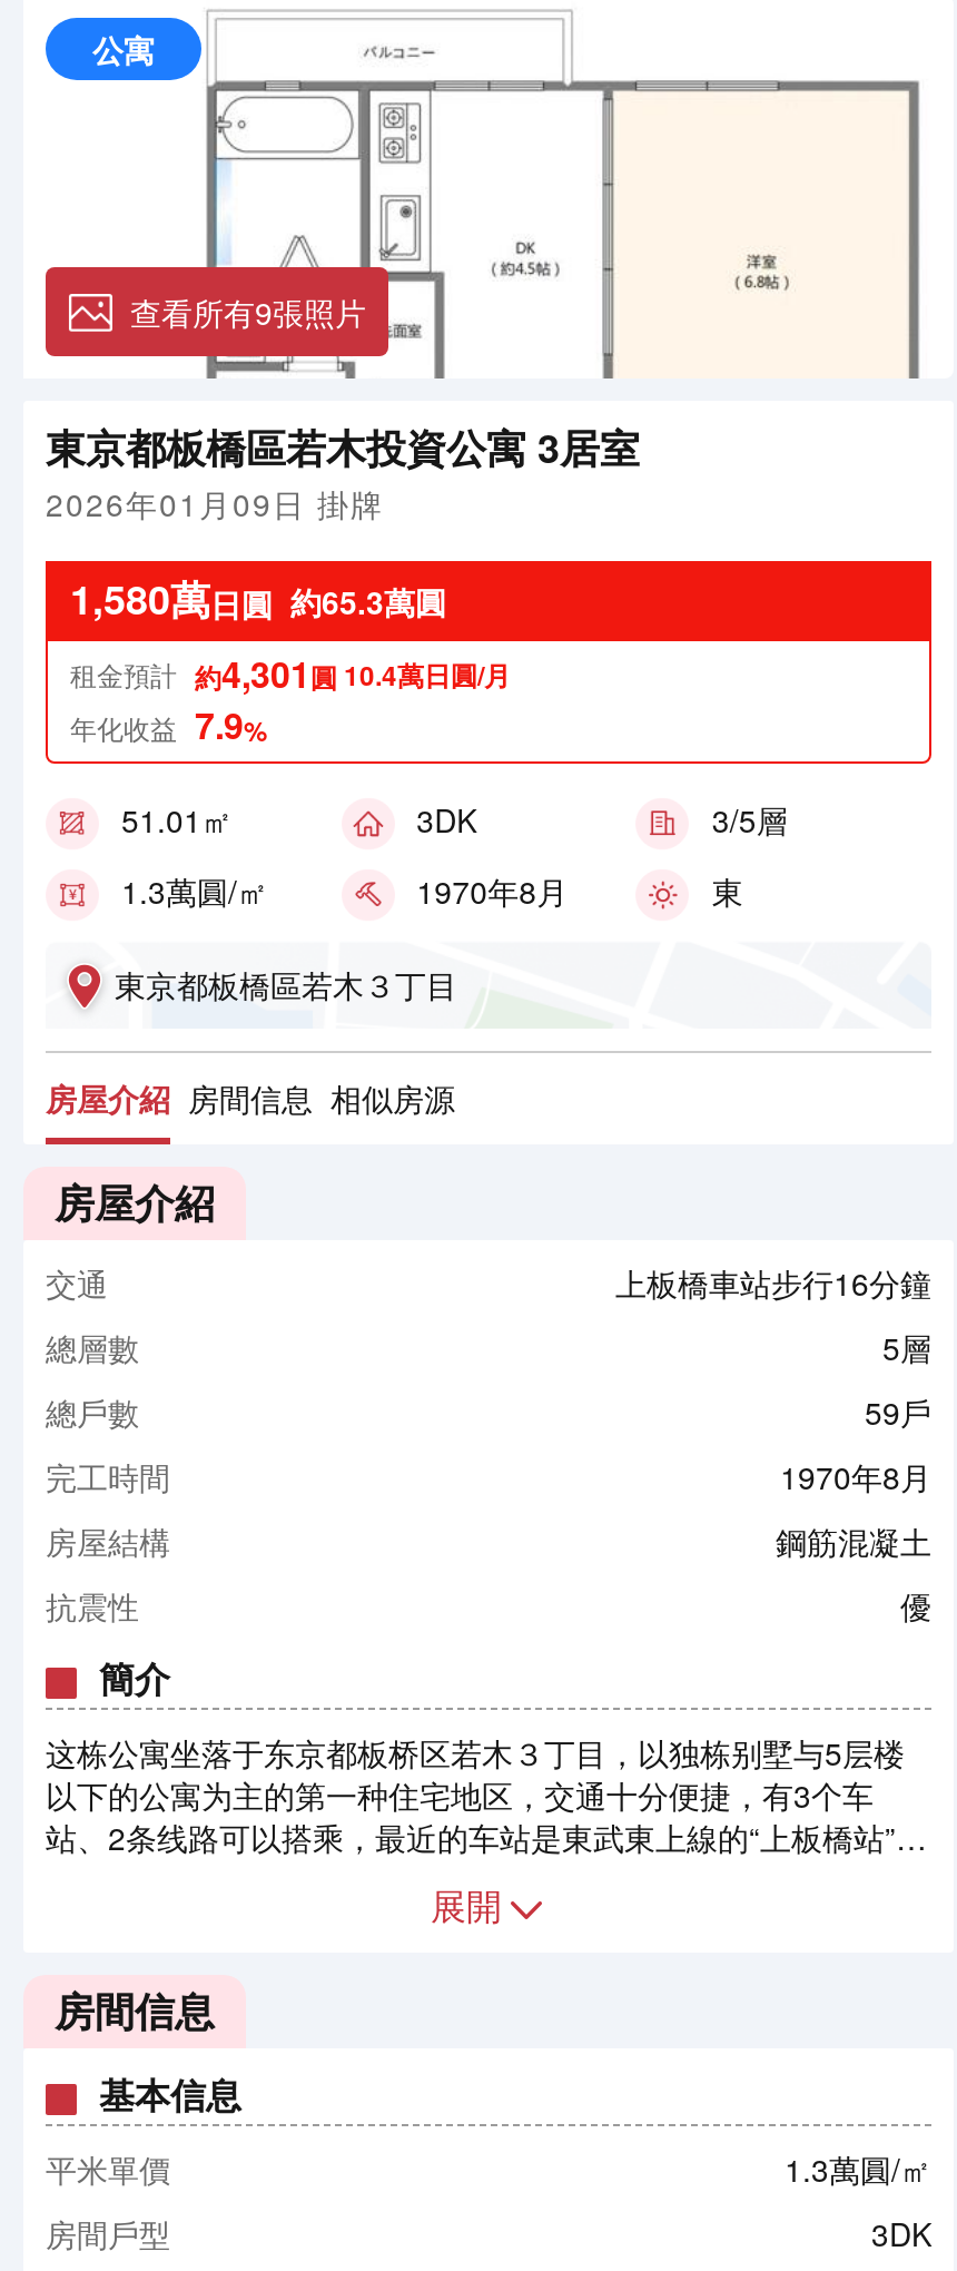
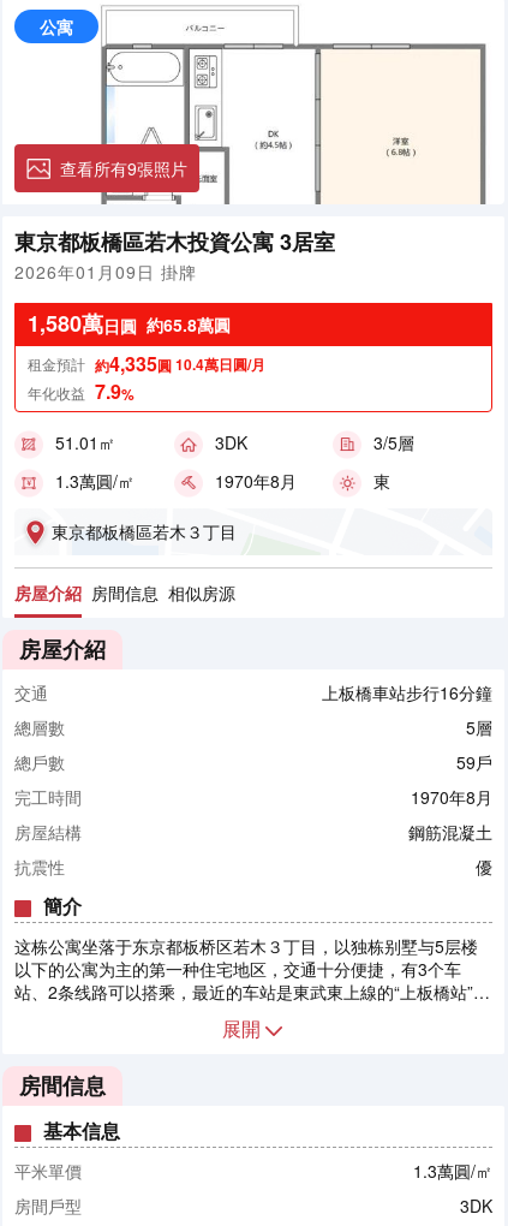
[70,570,446,628] 1,580萬日圓 約65.3萬圓 -> [28,308,231,339] 1,580萬日圓 約65.8萬圓
[70,647,511,698] 租金預計 約4,301圓 10.4萬日圓/月 -> [28,349,265,377] 租金預計 約4,335圓 10.4萬日圓/月

